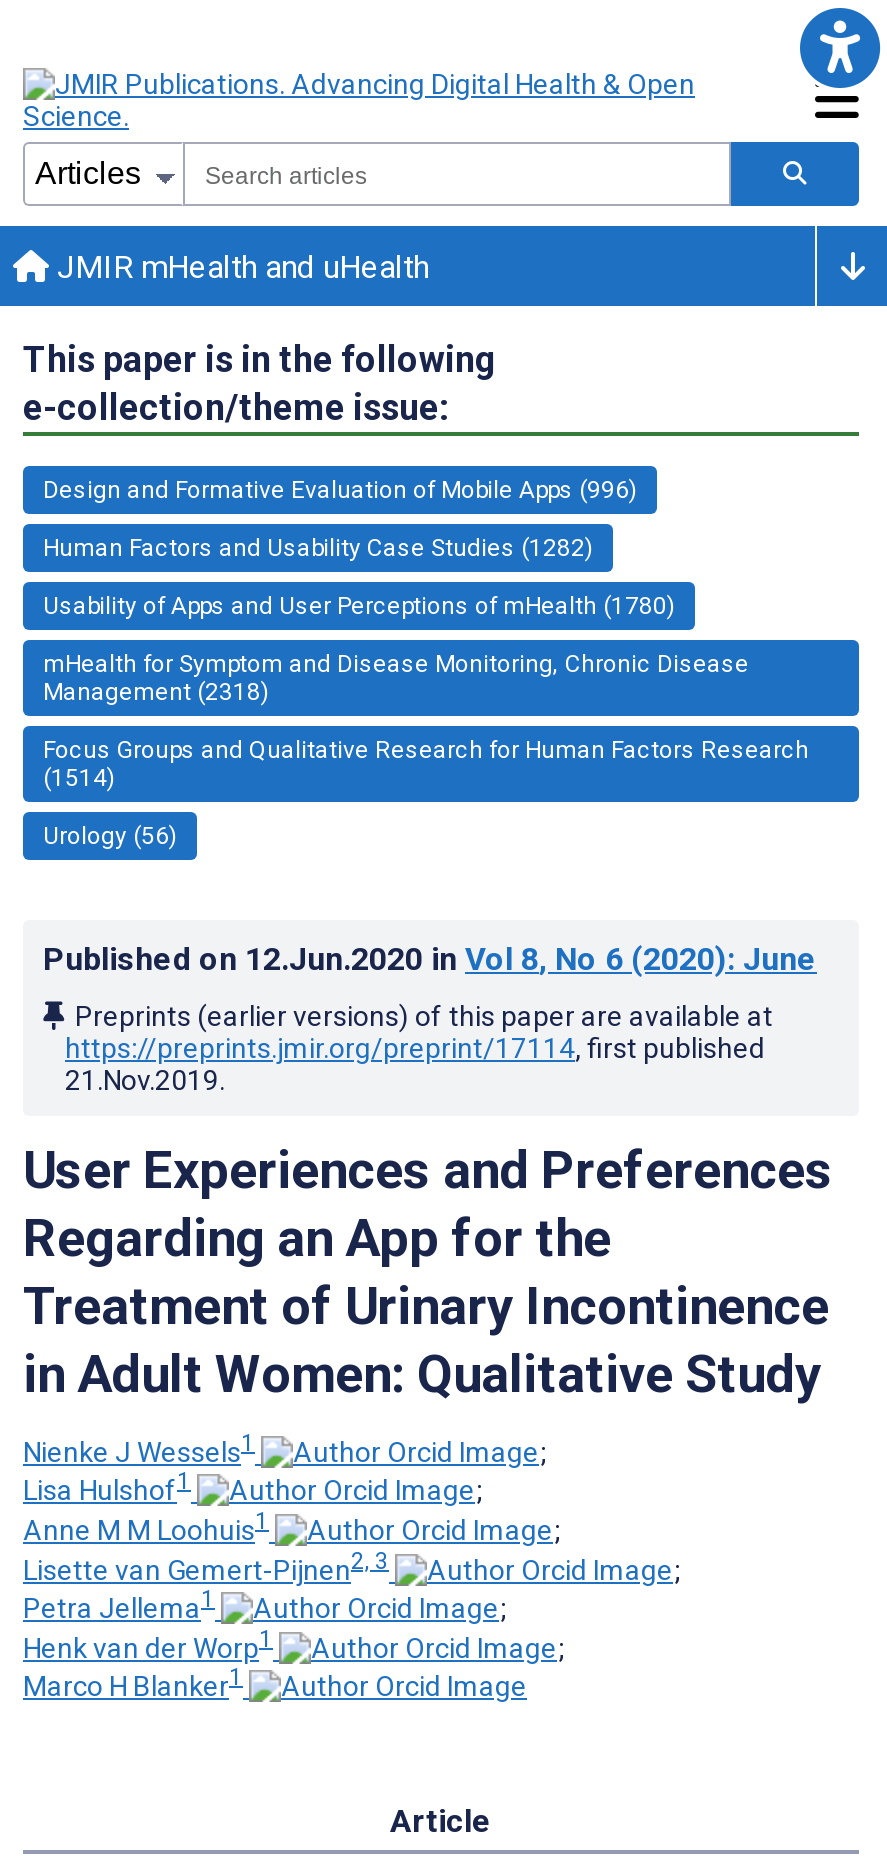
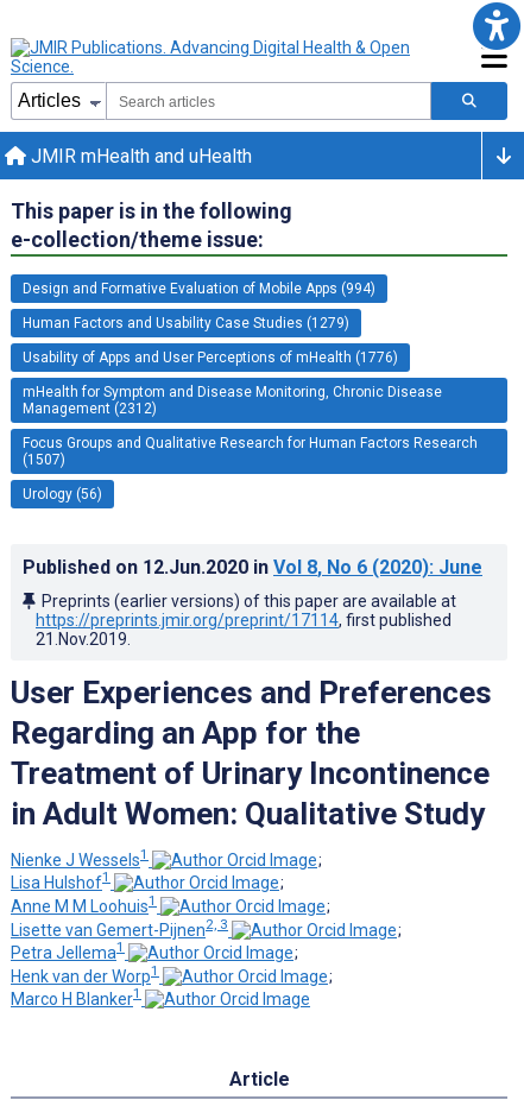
[43,476,637,504] Design and Formative Evaluation of Mobile Apps (996) -> [23,280,375,297] Design and Formative Evaluation of Mobile Apps (994)
[43,534,593,562] Human Factors and Usability Case Studies (1282) -> [23,315,349,331] Human Factors and Usability Case Studies (1279)
[43,592,675,620] Usability of Apps and User Perceptions of mHealth (1780) -> [23,349,398,366] Usability of Apps and User Perceptions of mHealth (1776)
[43,678,269,706] Management (2318) -> [23,400,157,417] Management (2312)
[43,764,115,792] (1514) -> [23,451,65,468] (1507)

